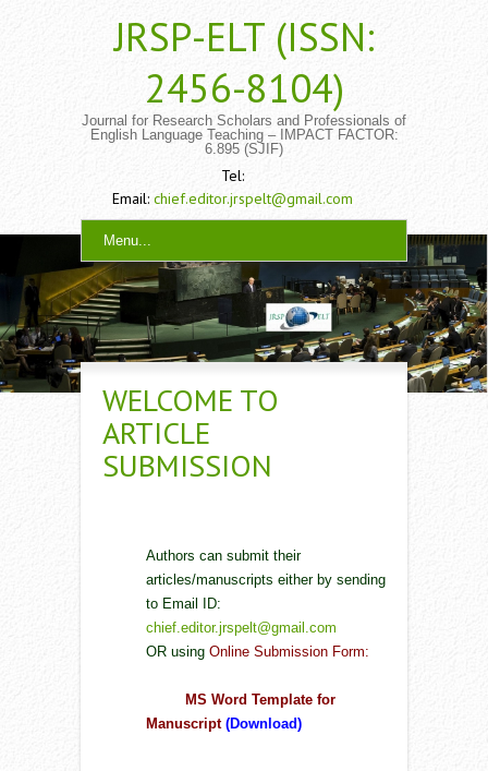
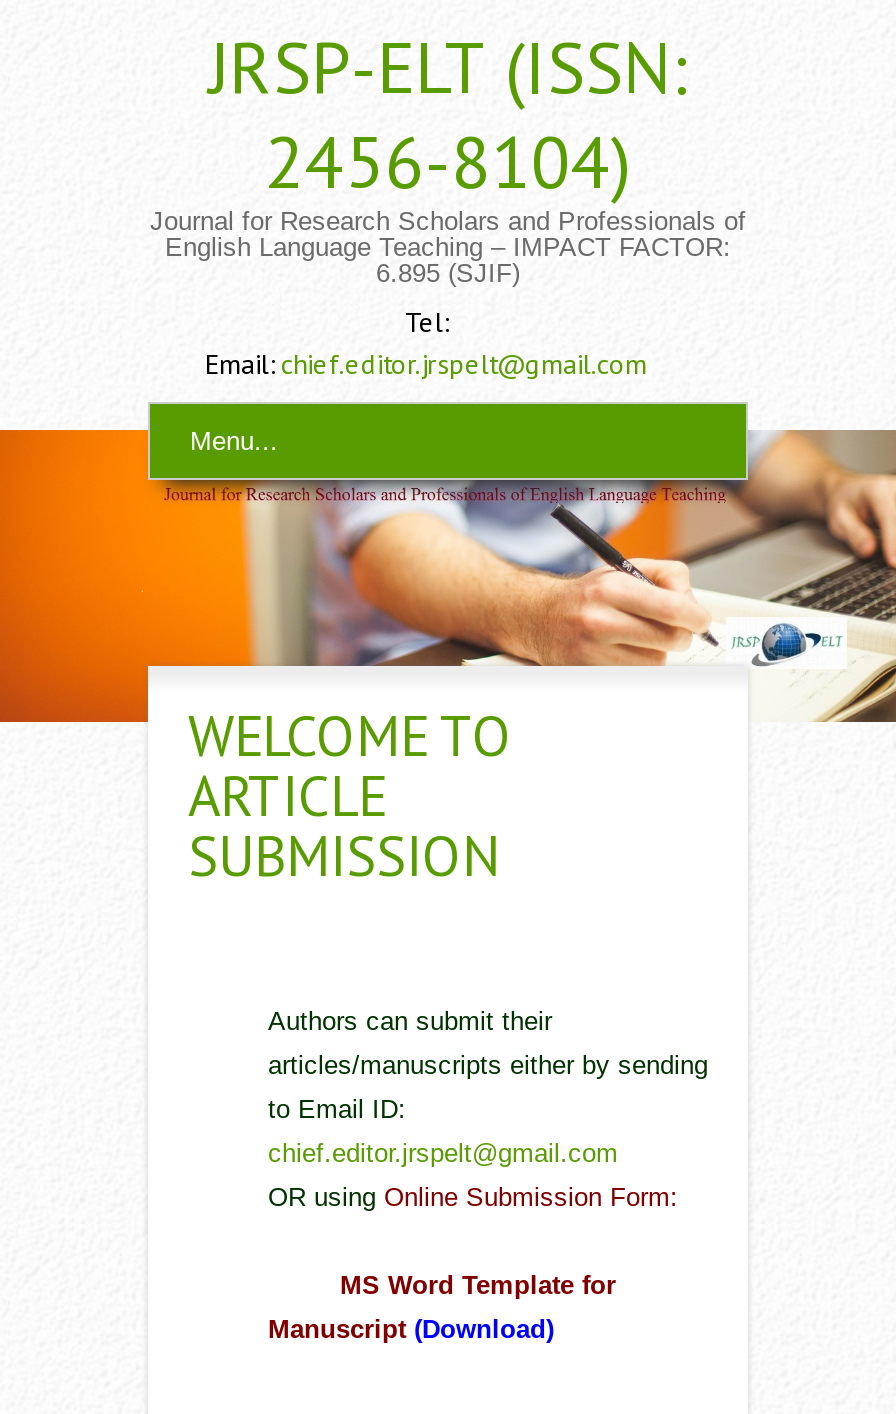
[3,233,485,394] [image] -> [6,428,890,724] [image]

